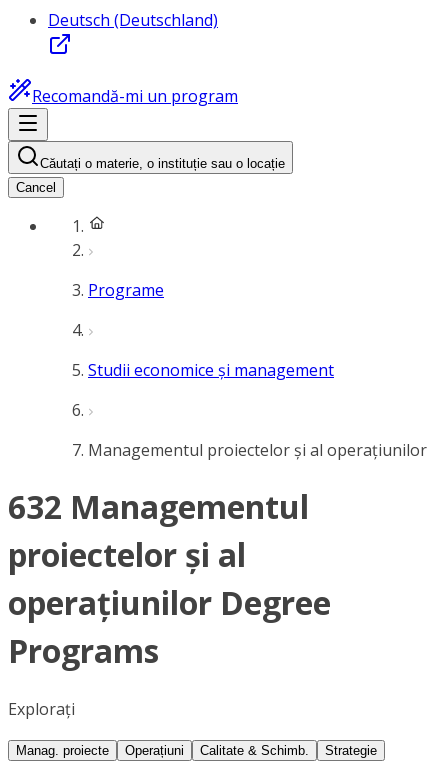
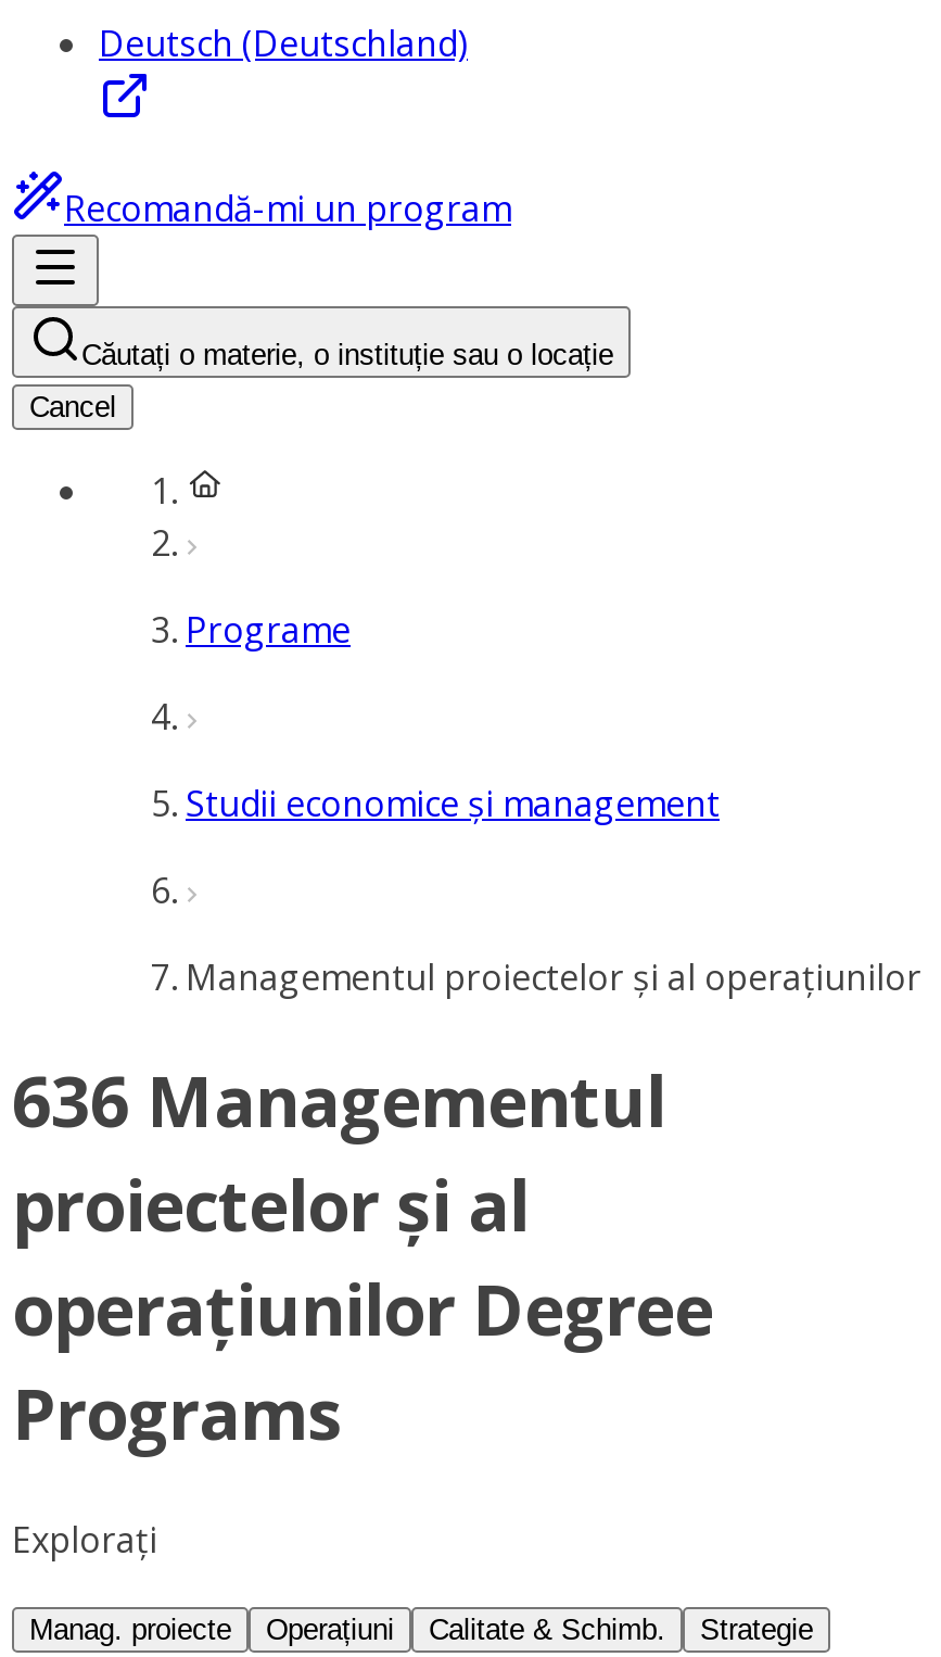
[8,485,309,528] 632 Managementul -> [12,1054,665,1148] 636 Managementul

